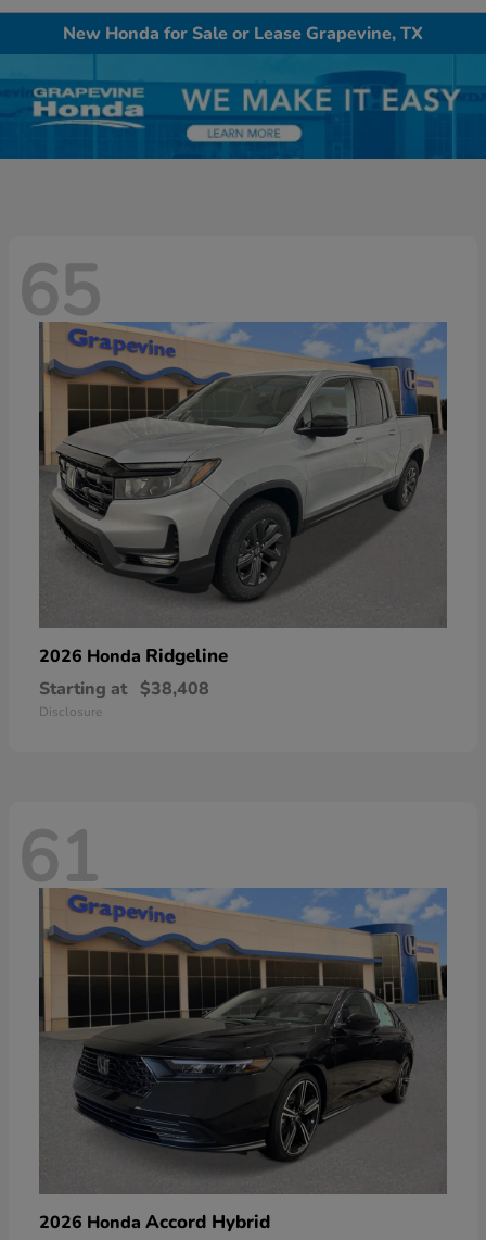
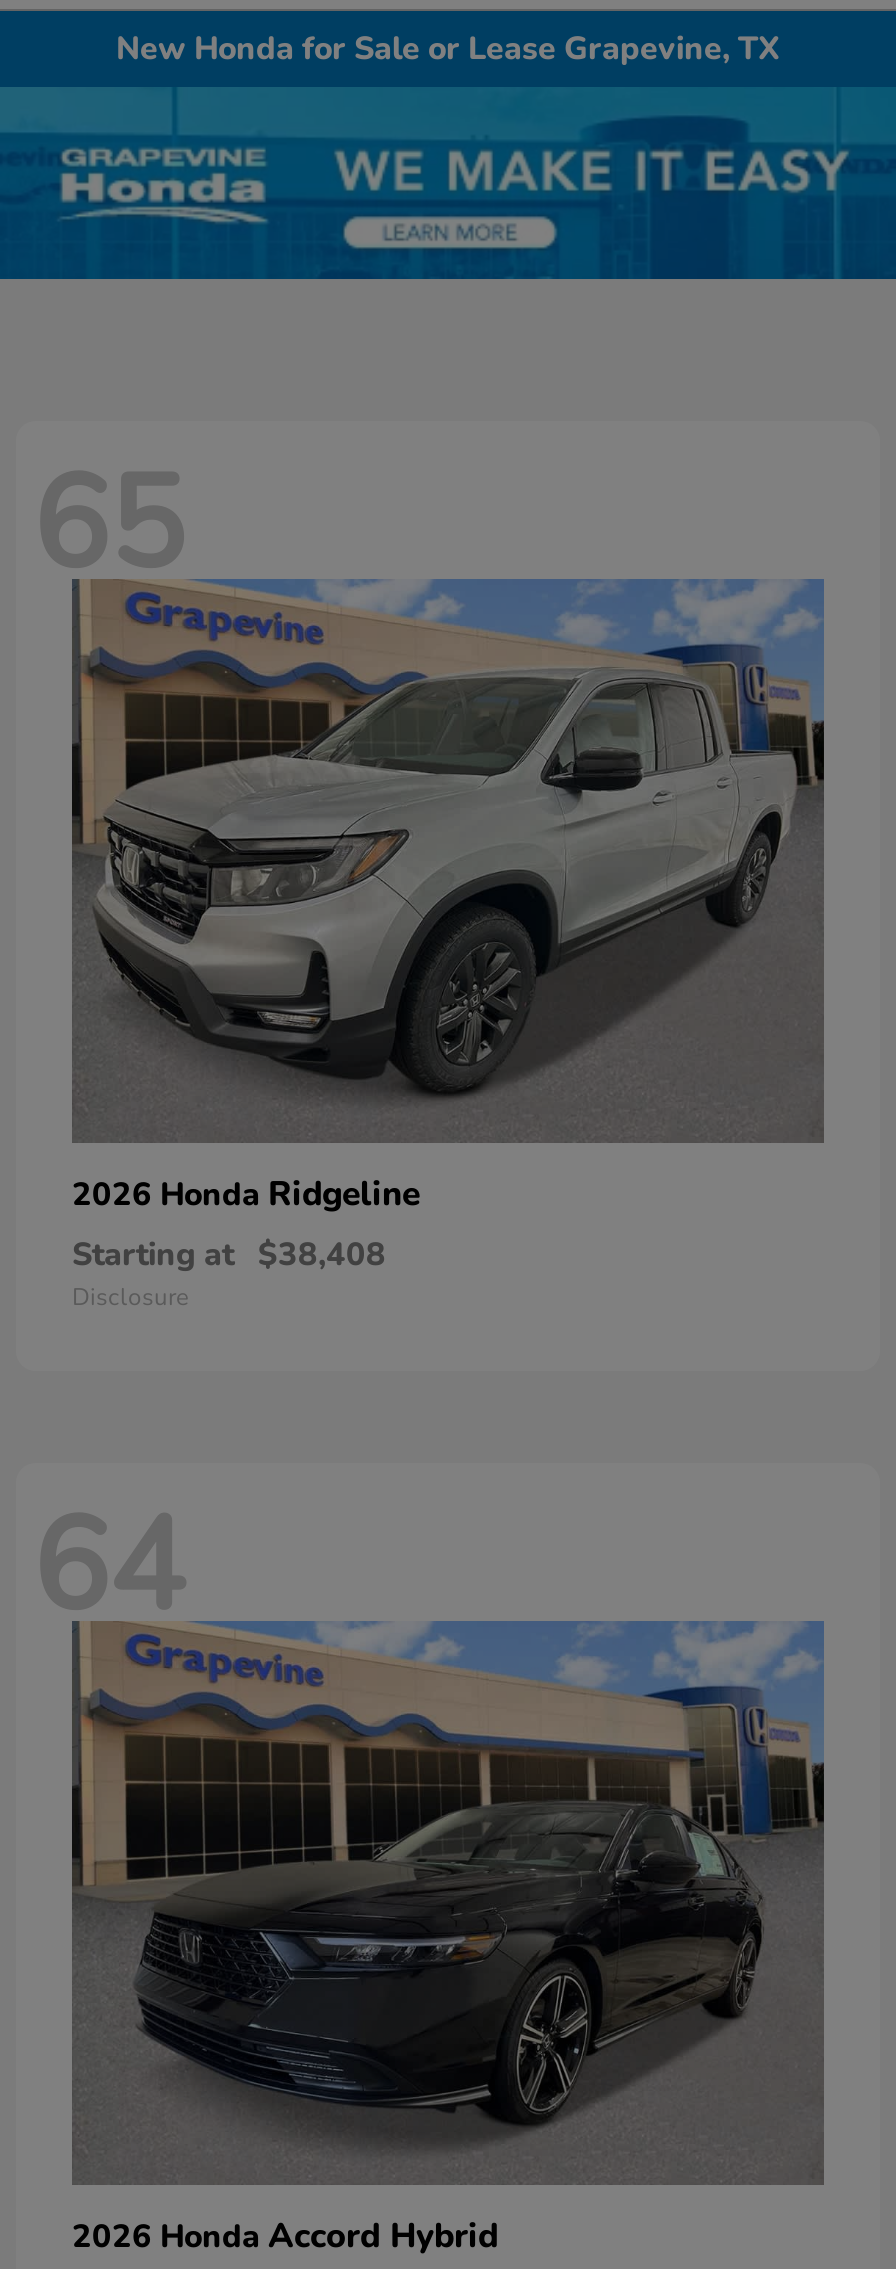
[17,811,100,907] 61 -> [32,1479,184,1655] 64

